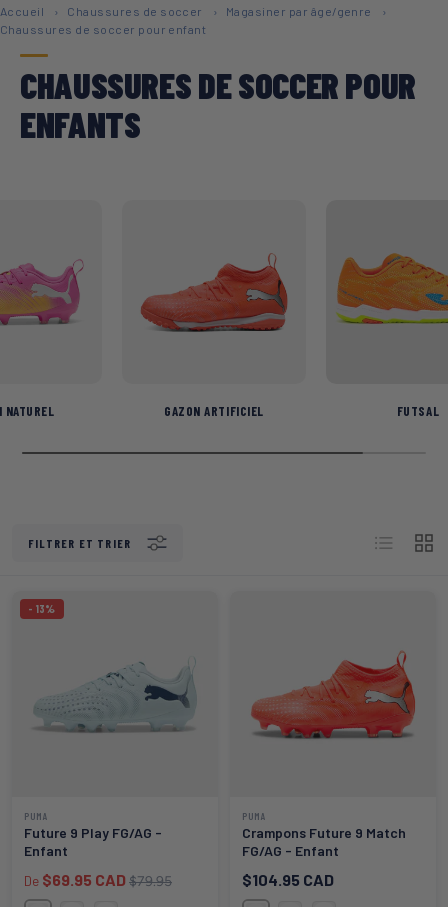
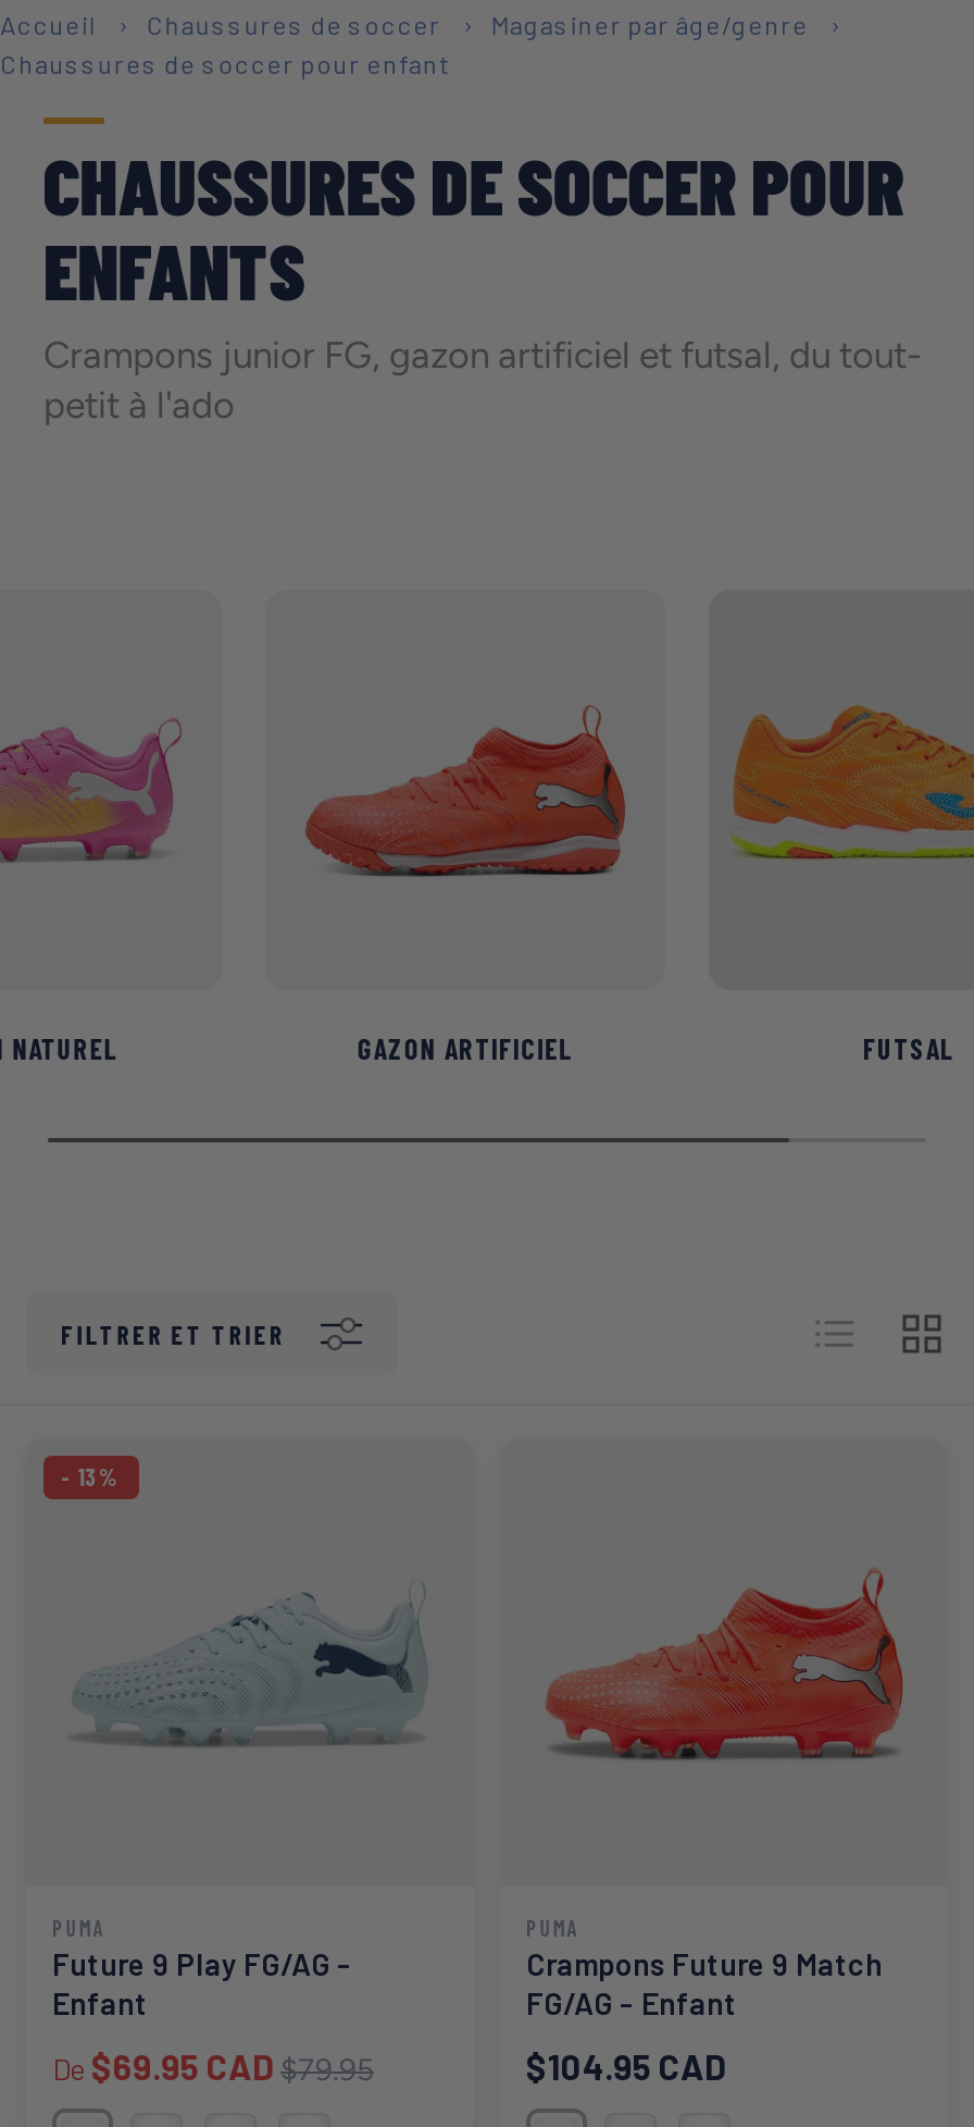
none -> [43,333,922,426] Crampons junior FG, gazon artificiel et futsal, du tout- | petit à l'ado

